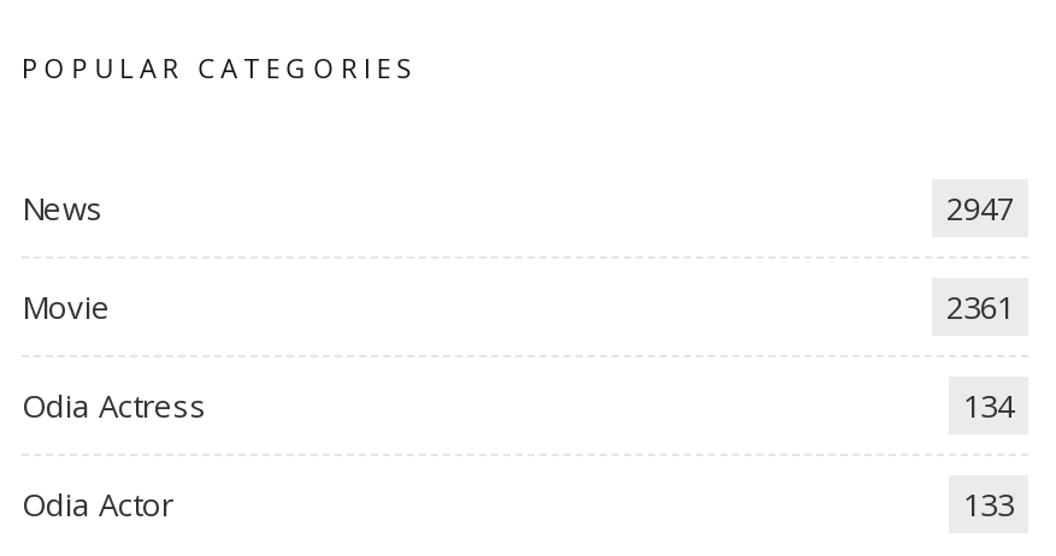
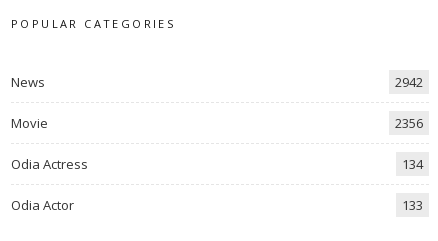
[946,188,1014,231] 2947 -> [395,73,423,91] 2942
[946,286,1014,330] 2361 -> [395,114,423,132] 2356

